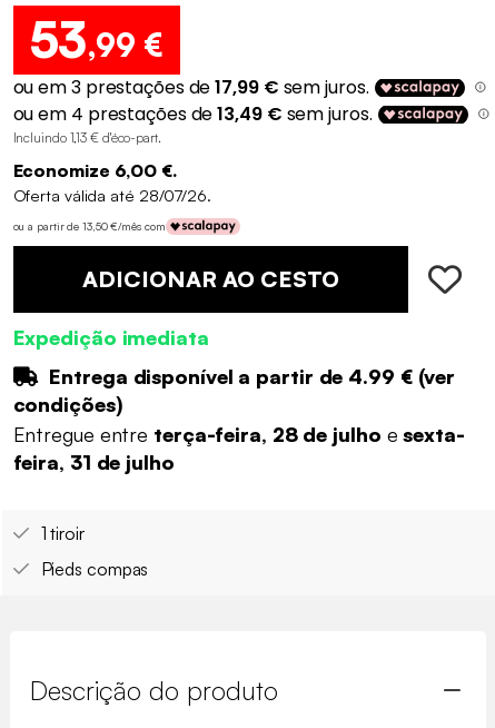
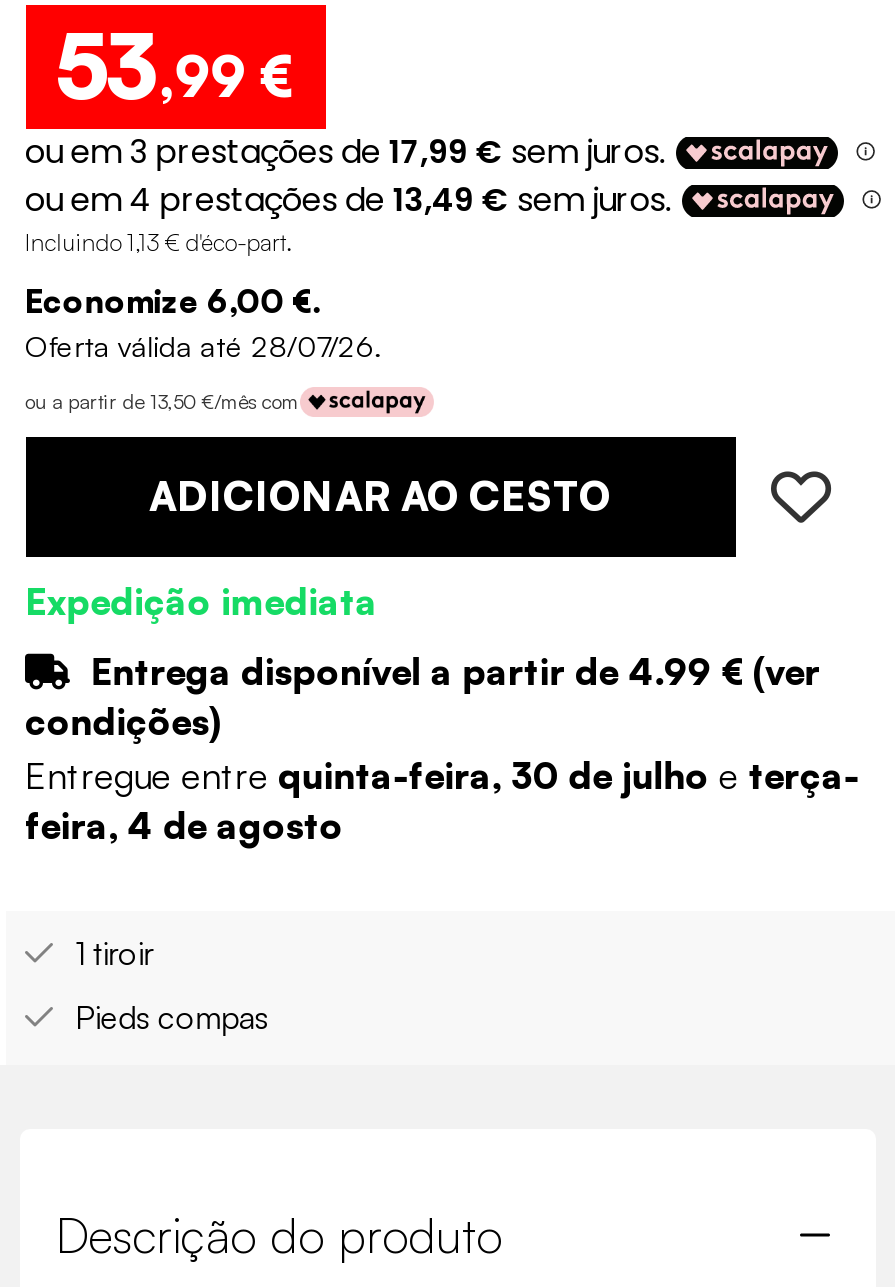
[13,422,465,446] Entregue entre terça-feira, 28 de julho e sexta- -> [25,753,859,797] Entregue entre quinta-feira, 30 de julho e terça-
[13,450,174,474] feira, 31 de julho -> [25,803,343,847] feira, 4 de agosto

